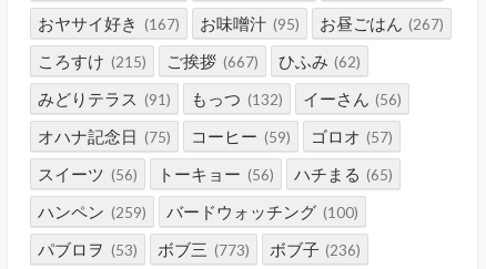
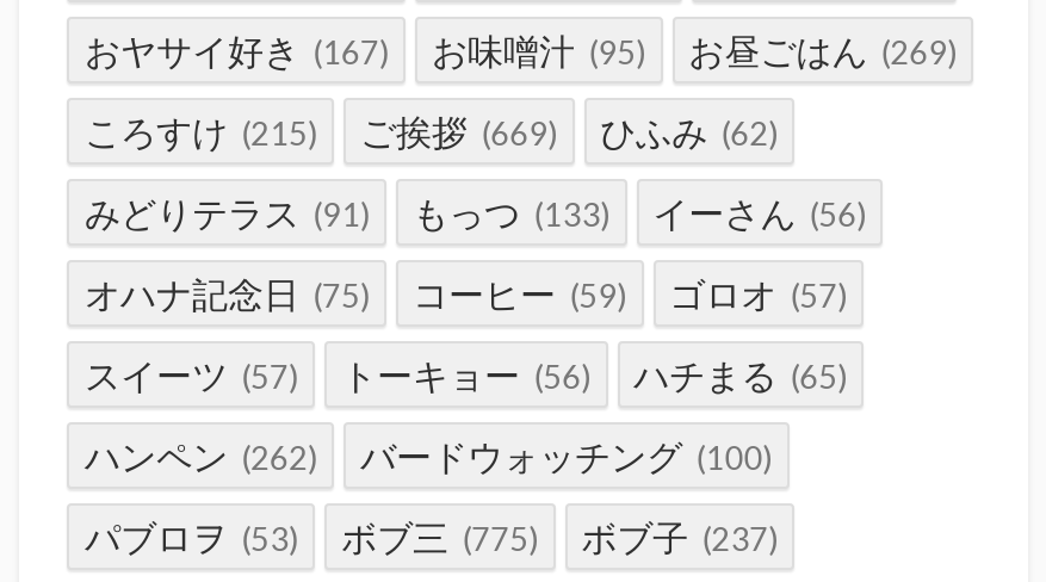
[38,14,444,33] おヤサイ好き (167) お味噌汁 (95) お昼ごはん (267) -> [84,29,957,72] おヤサイ好き (167) お味噌汁 (95) お昼ごはん (269)
[166,51,258,71] ご挨拶 (667) -> [360,110,557,153] ご挨拶 (669)
[38,89,402,109] みどりテラス (91) もっつ (132) イーさん (56) -> [84,191,866,234] みどりテラス (91) もっつ (133) イーさん (56)
[38,164,393,184] スイーツ (56) トーキョー (56) ハチまる (65) -> [84,353,847,396] スイーツ (57) トーキョー (56) ハチまる (65)
[38,202,358,222] ハンペン (259) バードウォッチング (100) -> [84,435,772,478] ハンペン (262) バードウォッチング (100)
[158,239,249,259] ボブ三 (773) -> [341,516,538,559] ボブ三 (775)
[269,239,361,259] ボブ子 (236) -> [581,516,778,559] ボブ子 (237)

